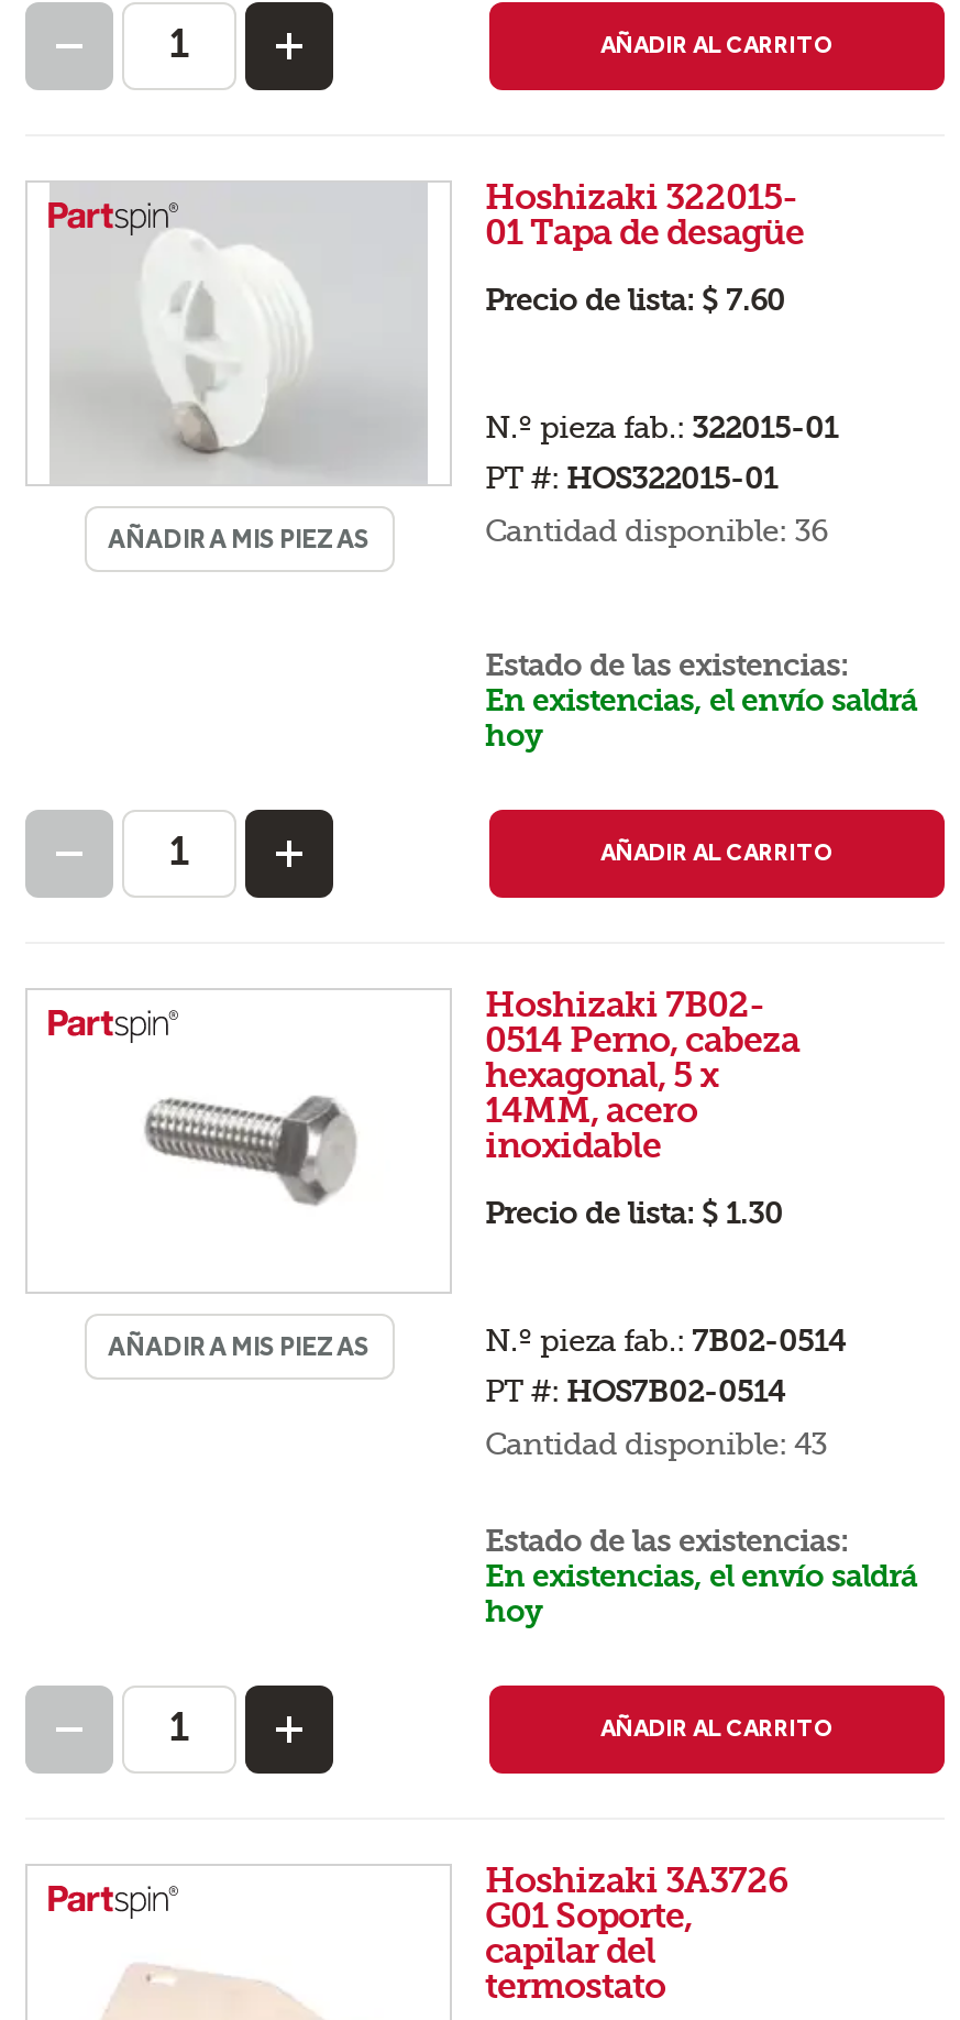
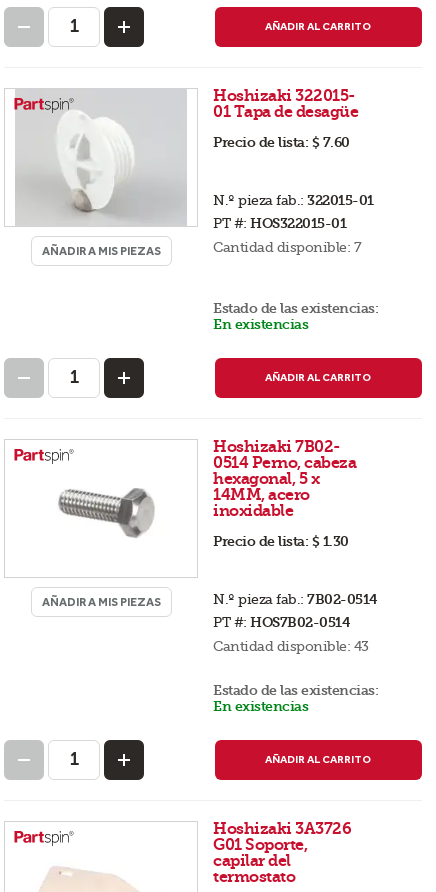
[485,512,827,547] Cantidad disponible: 36 -> [213,239,361,255] Cantidad disponible: 7
[485,682,917,755] En existencias, el envío saldrá | hoy -> [213,316,308,333] En existencias
[485,1558,917,1630] En existencias, el envío saldrá | hoy -> [213,698,308,715] En existencias

